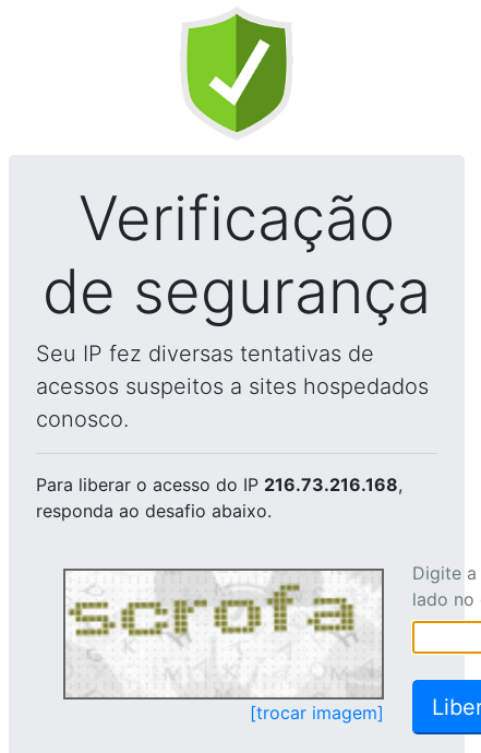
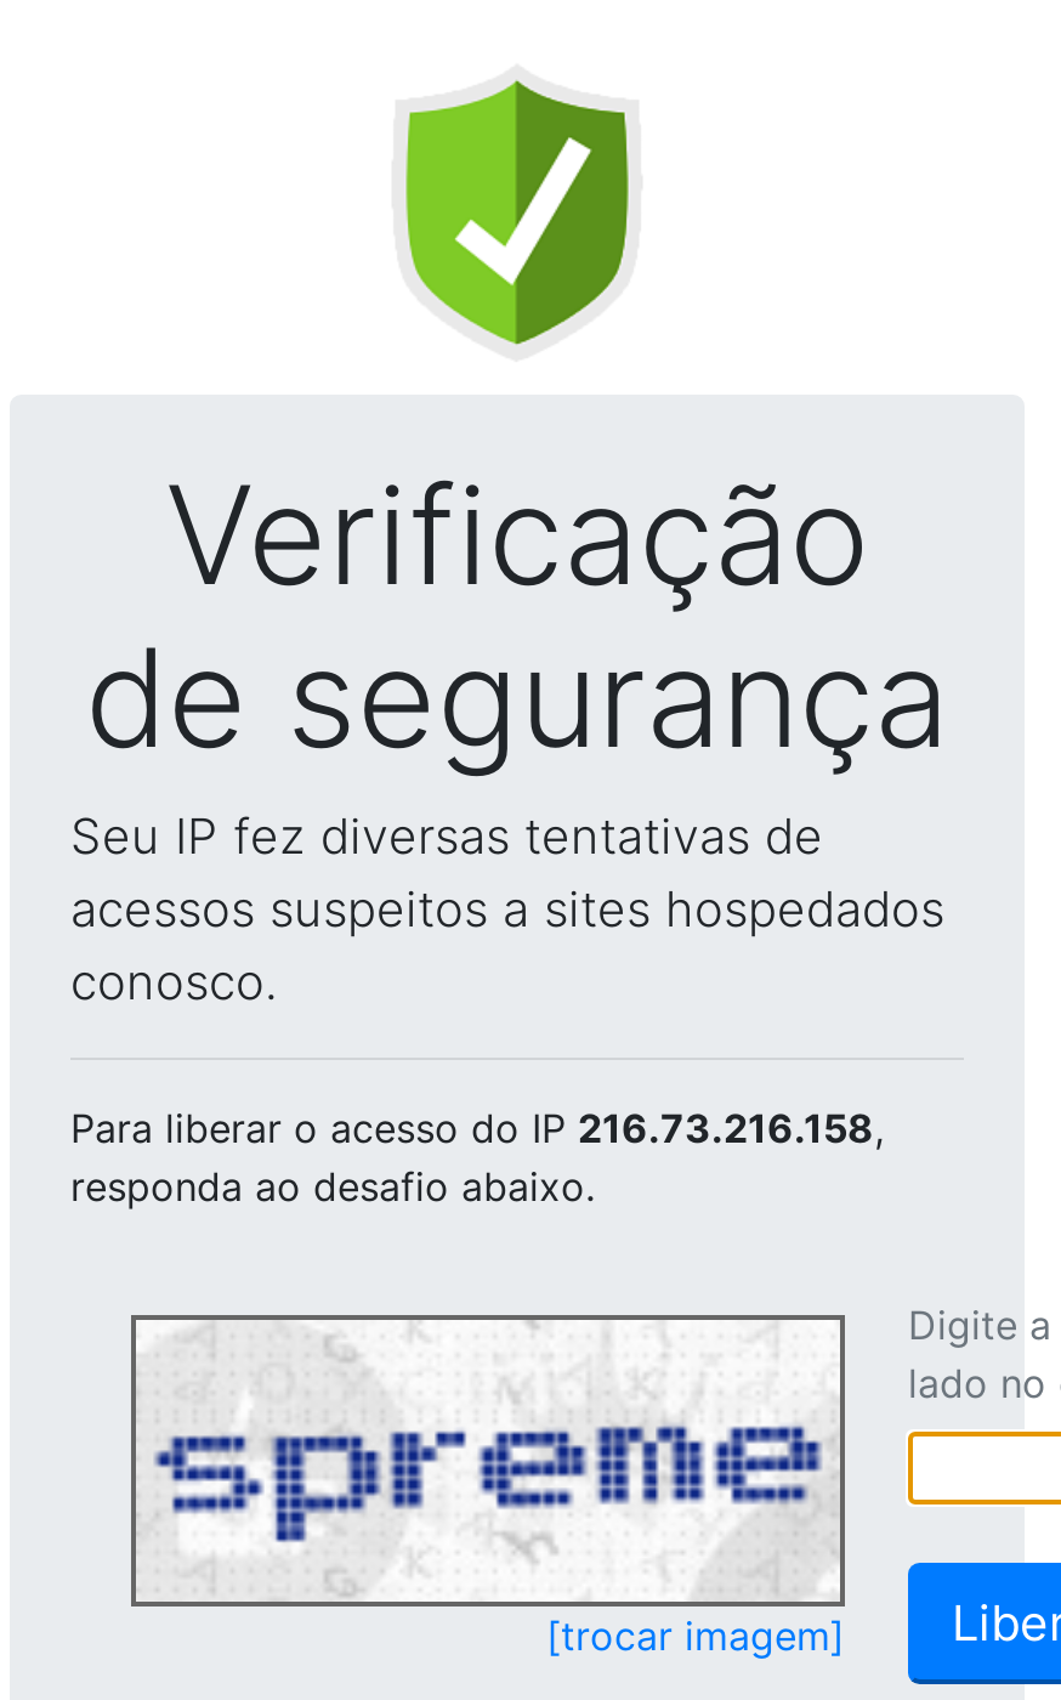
[36,474,402,495] Para liberar o acesso do IP 216.73.216.168, -> [70,1104,884,1152] Para liberar o acesso do IP 216.73.216.158,
[69,573,373,676] [image] -> [143,1322,835,1599] [image]

